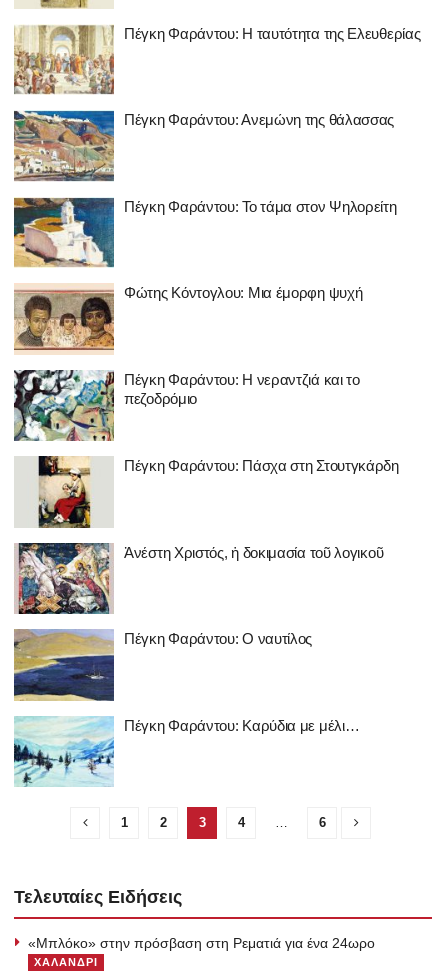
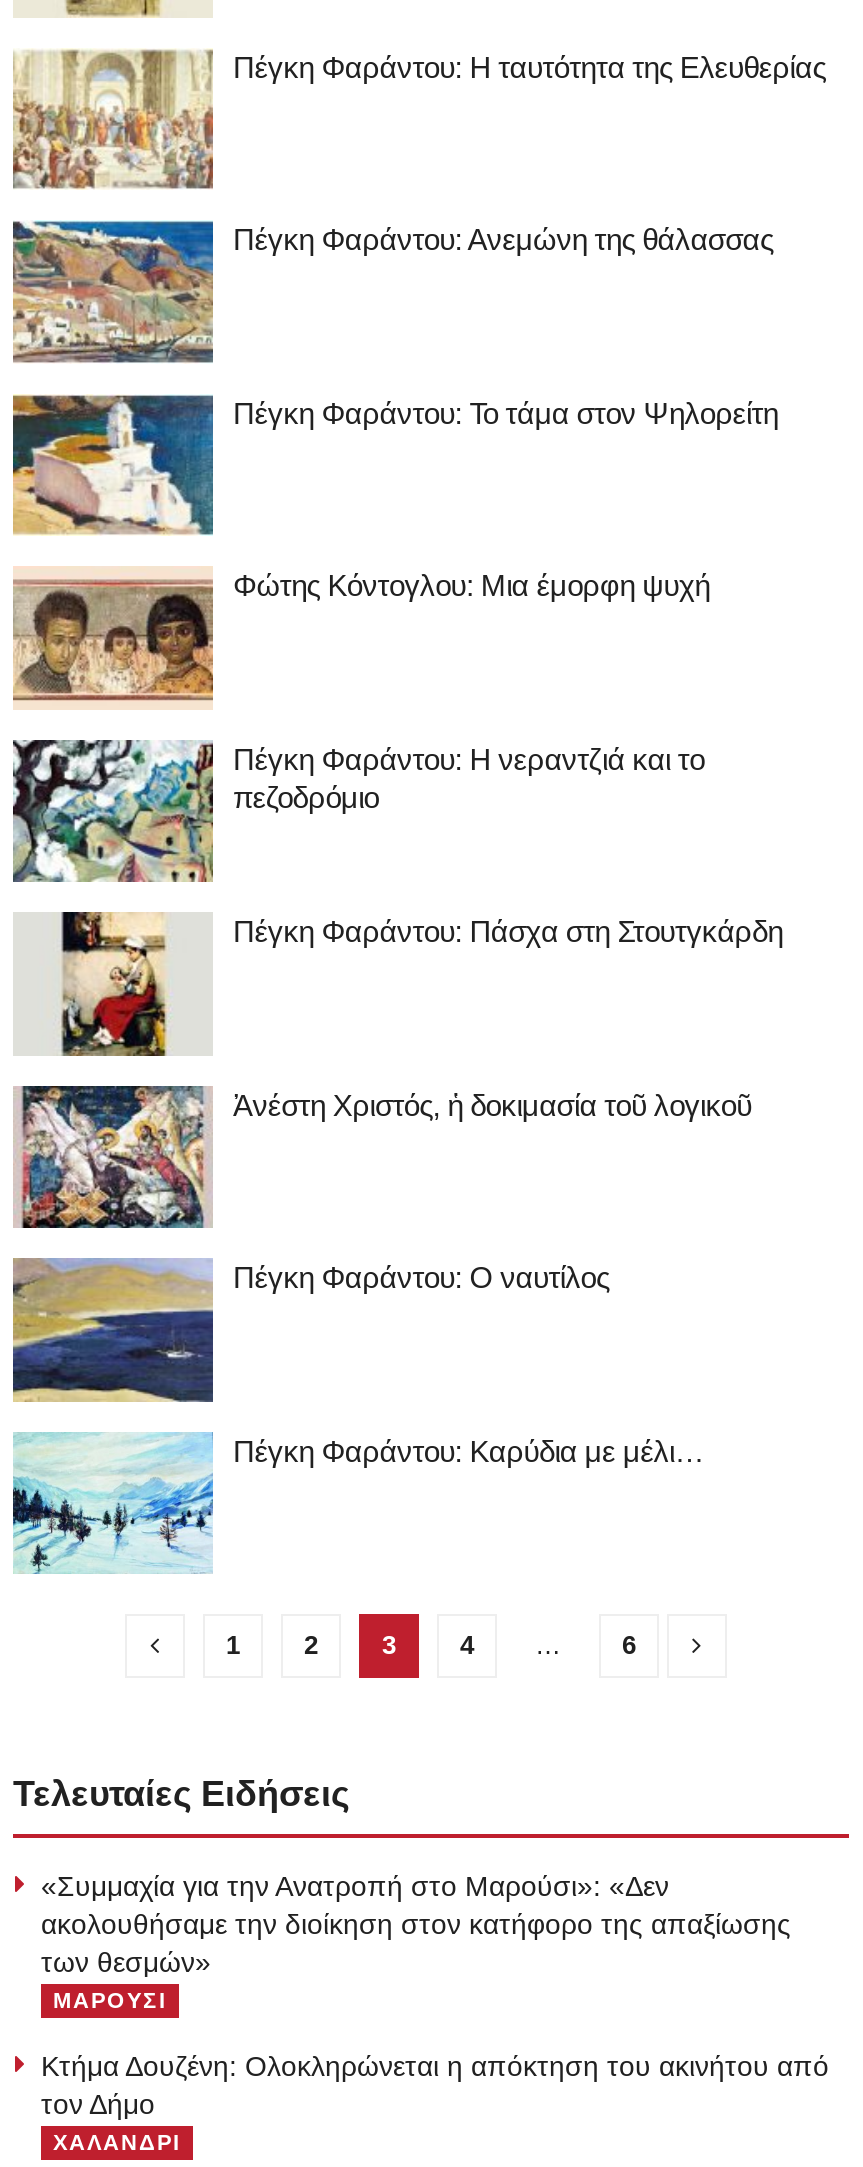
[28,935,375,951] «Μπλόκο» στην πρόσβαση στη Ρεματιά για ένα 24ωρο -> [41,1870,829,2120] «Συμμαχία για την Ανατροπή στο Μαρούσι»: «Δεν | ακολουθήσαμε την διοίκηση στον κατήφορο της απαξίωσης | των θεσμών» | ΜΑΡΟΥΣΙ | Κτήμα Δουζένη: Ολοκληρώνεται η απόκτηση του ακινήτου από | τον Δήμο

